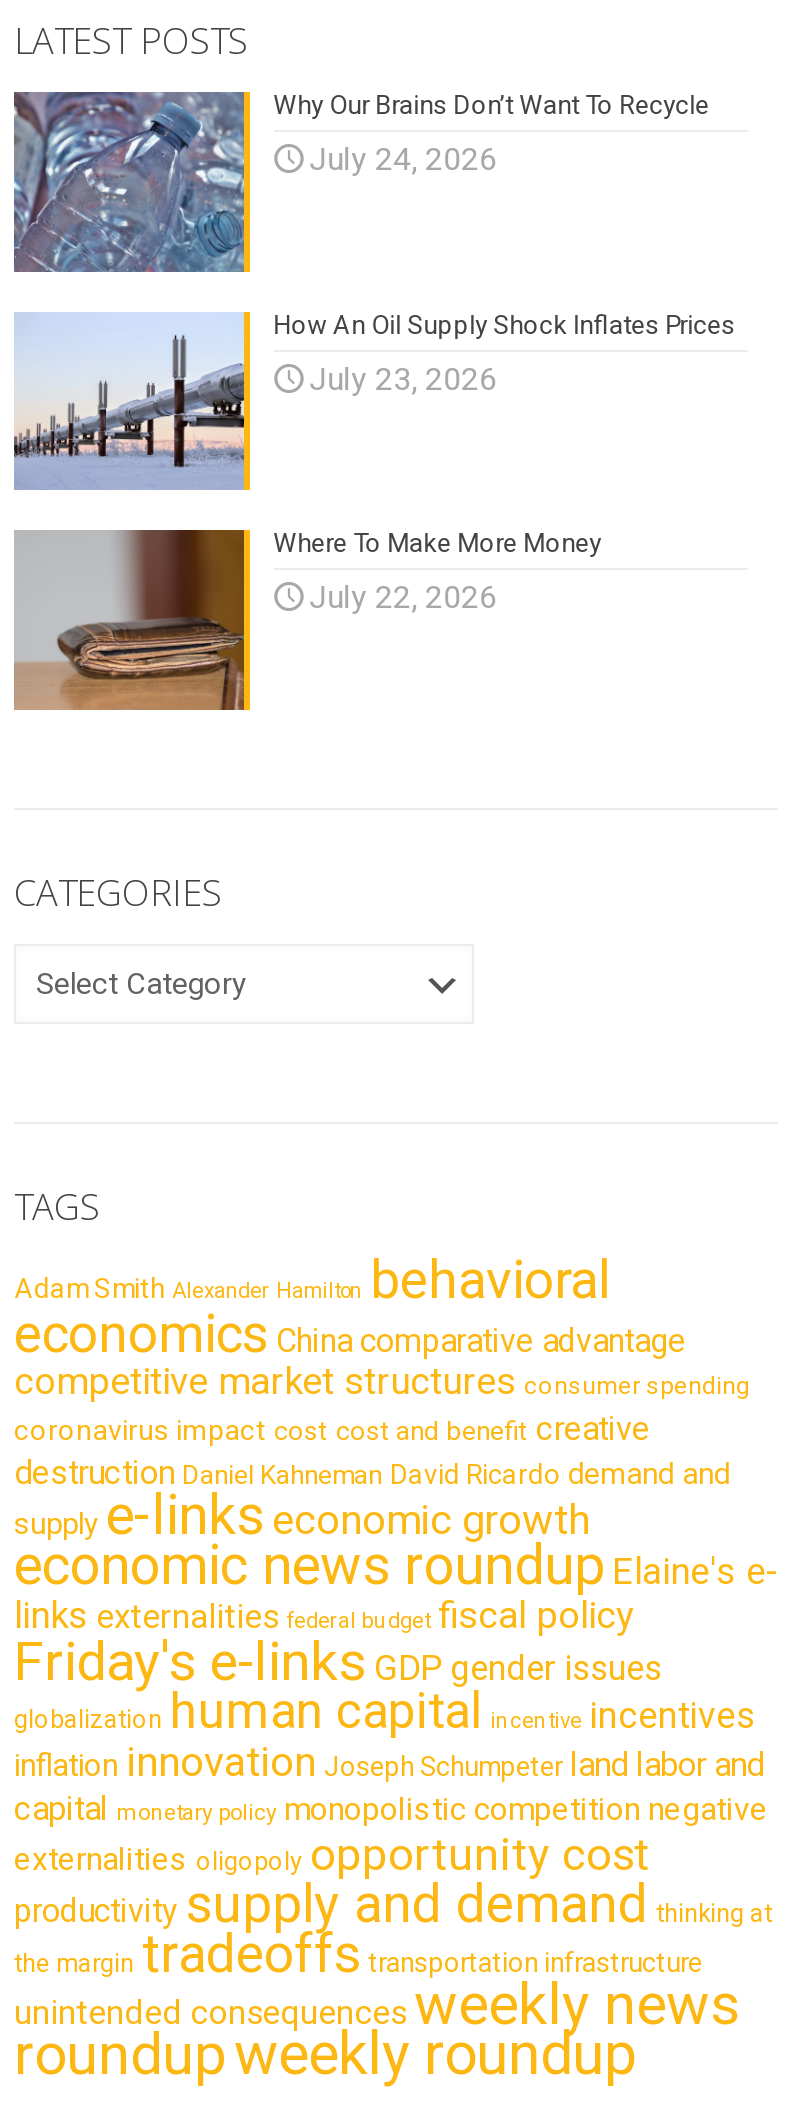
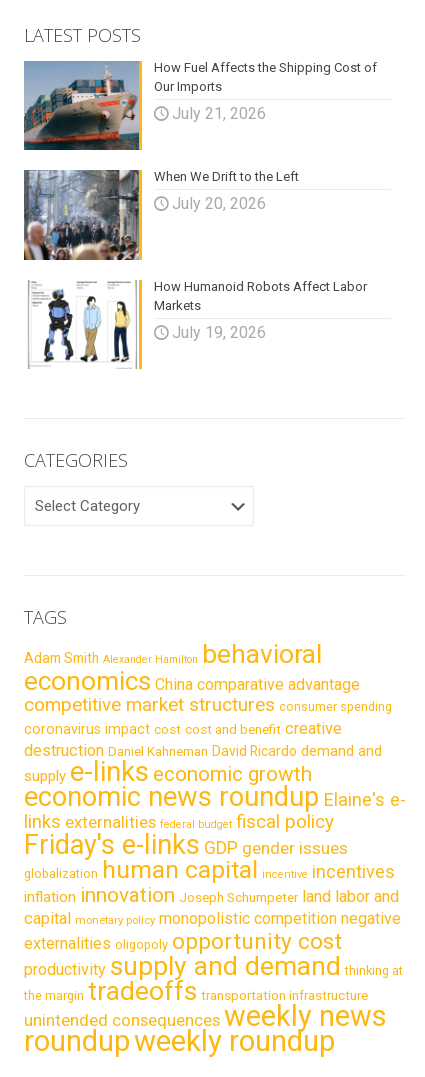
[12,90,709,275] [image] | Why Our Brains Don’t Want To Recycle -> [23,60,377,151] [image] | How Fuel Affects the Shipping Cost of | Our Imports
[309,140,497,178] July 24, 2026 -> [172,104,266,123] July 21, 2026
[14,309,735,491] [image] | How An Oil Supply Shock Inflates Prices -> [23,169,299,261] [image] | When We Drift to the Left
[309,359,497,397] July 23, 2026 -> [172,194,266,213] July 20, 2026
[12,527,601,713] [image] | Where To Make More Money -> [24,279,367,370] [image] | How Humanoid Robots Affect Labor | Markets
[309,578,497,616] July 22, 2026 -> [172,323,266,342] July 19, 2026

